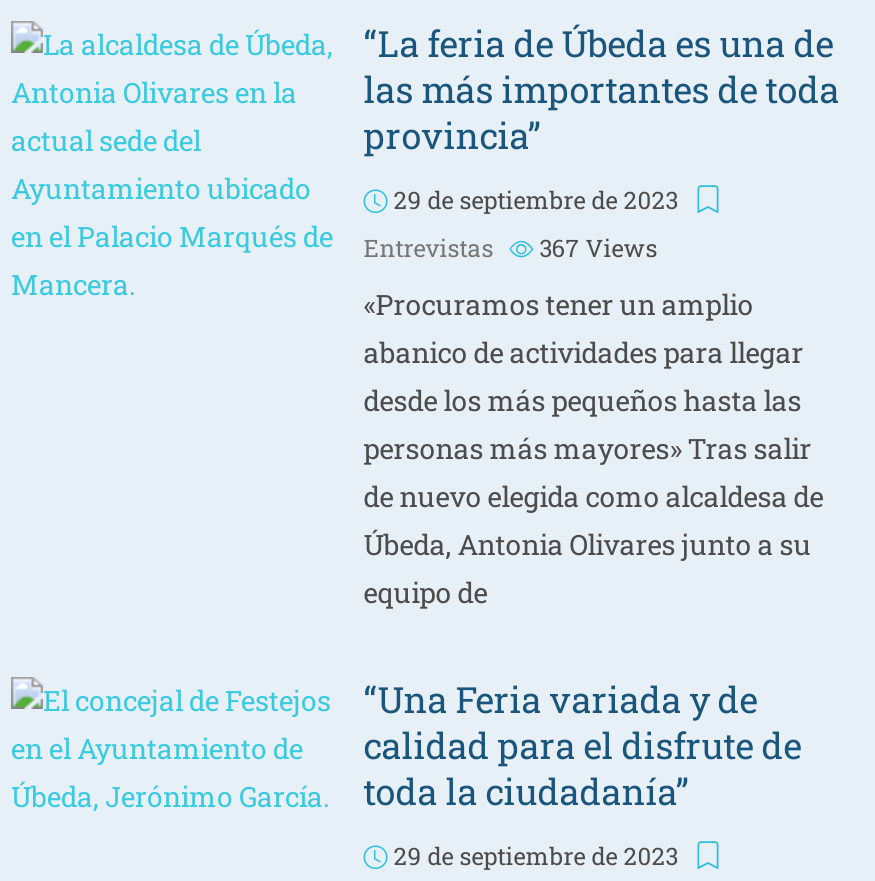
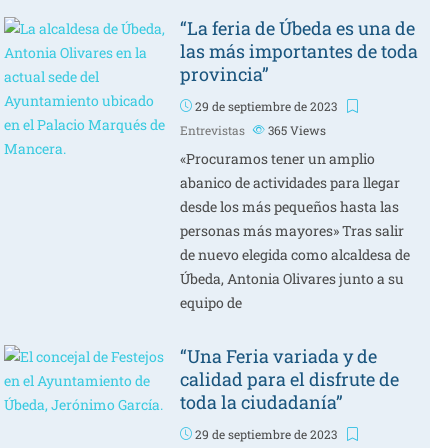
[363,231,657,263] Entrevistas 367 Views -> [180,122,326,138] Entrevistas 365 Views

